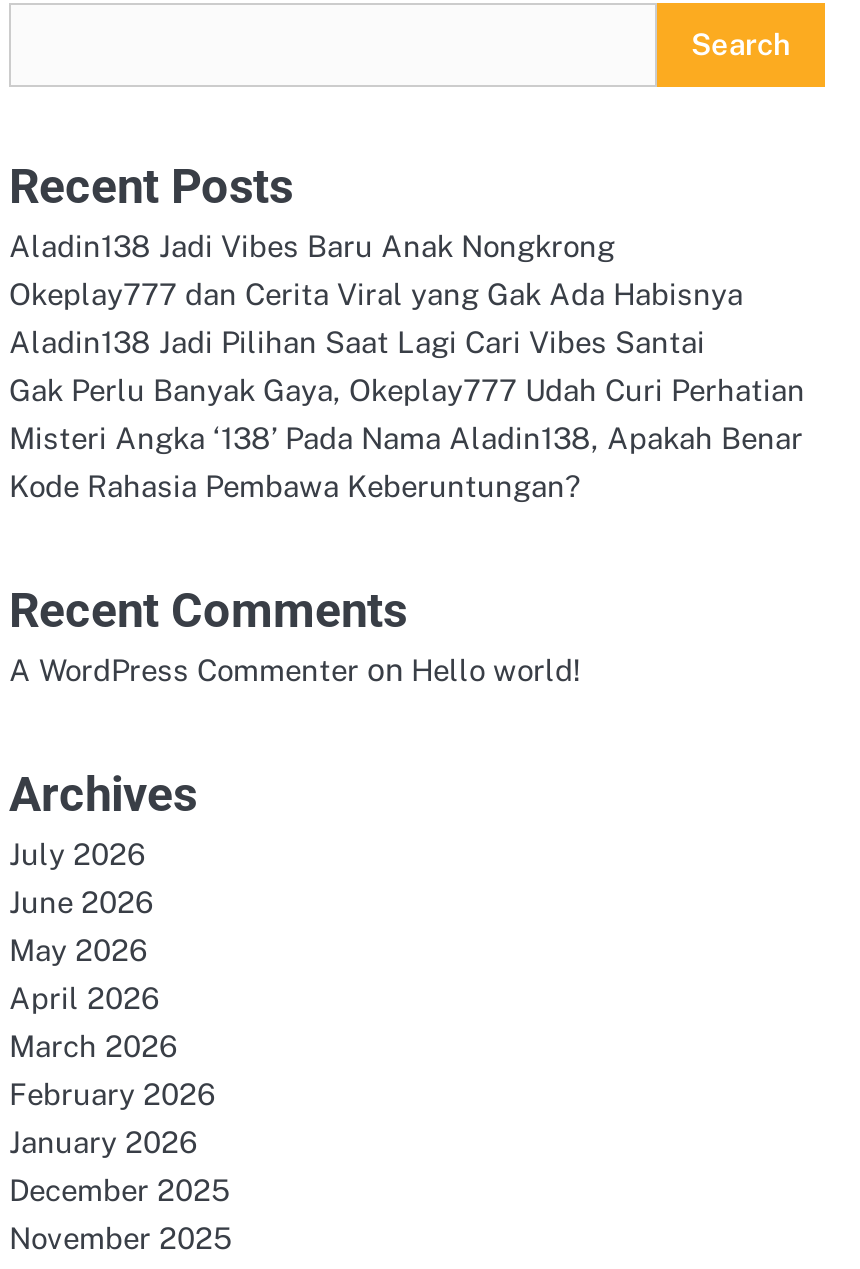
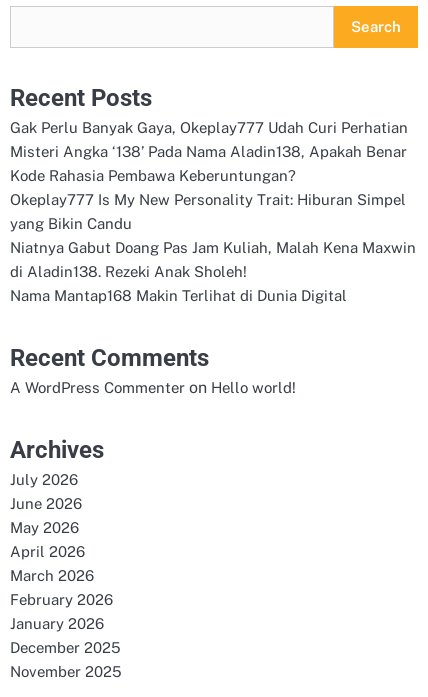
[9,229,743,359] Aladin138 Jadi Vibes Baru Anak Nongkrong | Okeplay777 dan Cerita Viral yang Gak Ada Habisnya | Aladin138 Jadi Pilihan Saat Lagi Cari Vibes Santai -> none
moved [9,373,805,503] -> [10,119,408,184]: Gak Perlu Banyak Gaya, Okeplay777 Udah Curi Perhatian | Misteri Angka ‘138’ Pada Nama Aladin138, Apakah Benar | Kode Rahasia Pembawa Keberuntungan?
none -> [10,191,416,304] Okeplay777 Is My New Personality Trait: Hiburan Simpel | yang Bikin Candu | Niatnya Gabut Doang Pas Jam Kuliah, Malah Kena Maxwin | di Aladin138. Rezeki Anak Sholeh! | Nama Mantap168 Makin Terlihat di Dunia Digital

